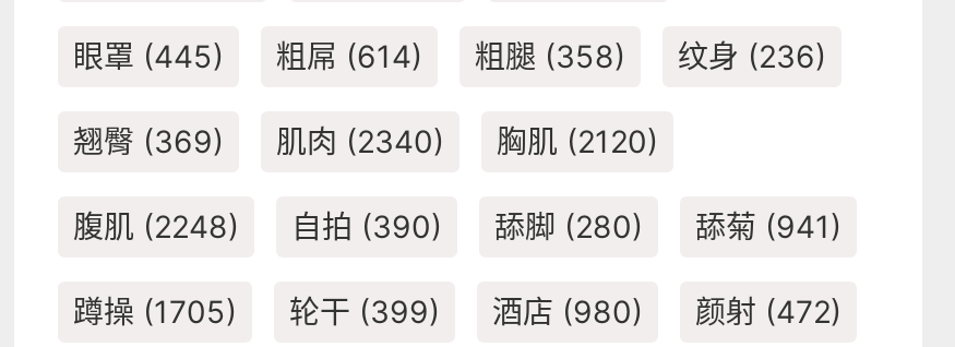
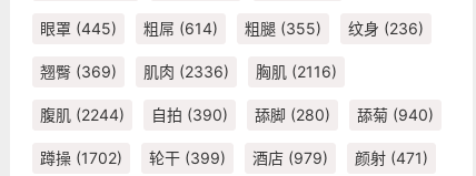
[73,37,826,74] 眼罩(445) 粗屌(614) 粗腿(358) 纹身(236) -> [40,19,424,37] 眼罩(445) 粗屌(614) 粗腿(355) 纹身(236)
[276,122,444,159] 肌肉(2340) -> [143,62,229,81] 肌肉(2336)
[497,122,658,159] 胸肌(2120) -> [256,62,337,81] 胸肌(2116)
[73,207,239,244] 腹肌(2248) -> [40,105,125,124] 腹肌(2244)
[695,207,841,244] 舔菊(941) -> [357,105,434,124] 舔菊(940)
[73,292,237,329] 蹲操(1705) -> [40,148,122,167] 蹲操(1702)
[492,292,643,329] 酒店(980) -> [252,148,328,167] 酒店(979)
[695,292,841,329] 颜射(472) -> [355,148,428,167] 颜射(471)

